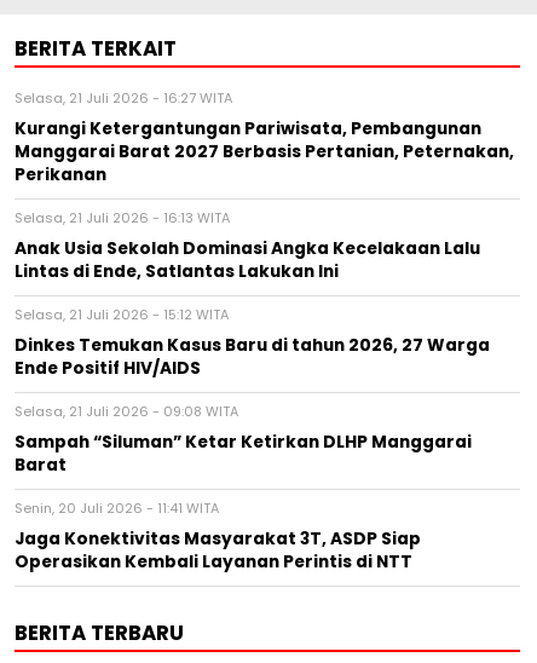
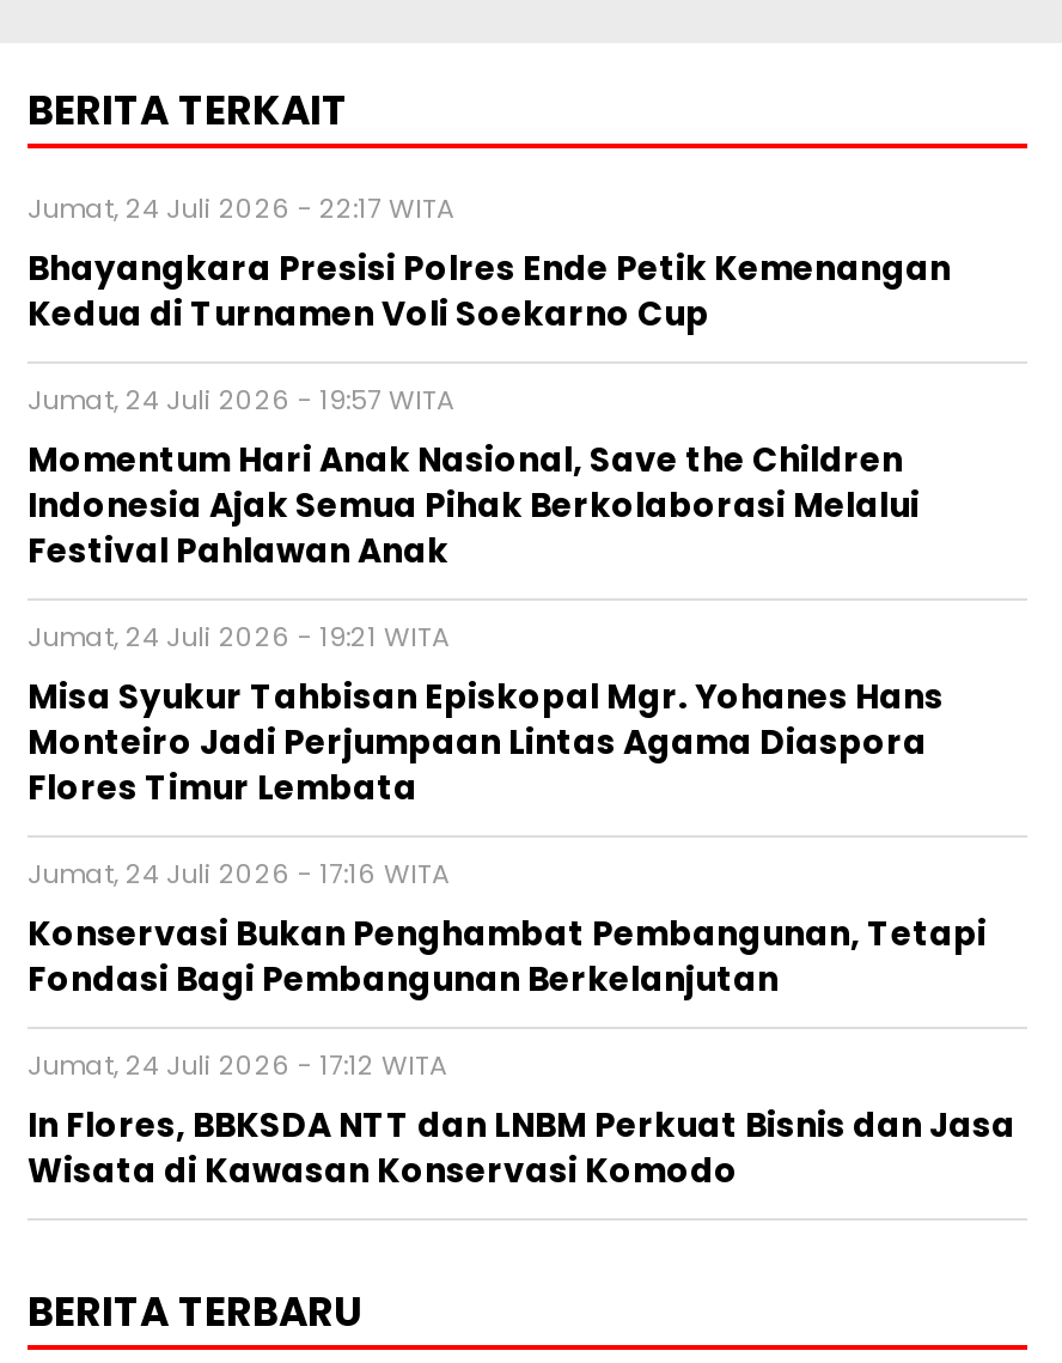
[15,89,514,187] Selasa, 21 Juli 2026 - 16:27 WITA | Kurangi Ketergantungan Pariwisata, Pembangunan | Manggarai Barat 2027 Berbasis Pertanian, Peternakan, | Perikanan -> [28,190,951,338] Jumat, 24 Juli 2026 - 22:17 WITA | Bhayangkara Presisi Polres Ende Petik Kemenangan | Kedua di Turnamen Voli Soekarno Cup
[15,209,480,284] Selasa, 21 Juli 2026 - 16:13 WITA | Anak Usia Sekolah Dominasi Angka Kecelakaan Lalu | Lintas di Ende, Satlantas Lakukan Ini -> [28,381,920,575] Jumat, 24 Juli 2026 - 19:57 WITA | Momentum Hari Anak Nasional, Save the Children | Indonesia Ajak Semua Pihak Berkolaborasi Melalui | Festival Pahlawan Anak
[15,305,490,380] Selasa, 21 Juli 2026 - 15:12 WITA | Dinkes Temukan Kasus Baru di tahun 2026, 27 Warga | Ende Positif HIV/AIDS -> [28,618,944,812] Jumat, 24 Juli 2026 - 19:21 WITA | Misa Syukur Tahbisan Episkopal Mgr. Yohanes Hans | Monteiro Jadi Perjumpaan Lintas Agama Diaspora | Flores Timur Lembata
[15,402,472,477] Selasa, 21 Juli 2026 - 09:08 WITA | Sampah “Siluman” Ketar Ketirkan DLHP Manggarai | Barat -> [28,855,987,1004] Jumat, 24 Juli 2026 - 17:16 WITA | Konservasi Bukan Penghambat Pembangunan, Tetapi | Fondasi Bagi Pembangunan Berkelanjutan
[15,499,421,574] Senin, 20 Juli 2026 - 11:41 WITA | Jaga Konektivitas Masyarakat 3T, ASDP Siap | Operasikan Kembali Layanan Perintis di NTT -> [28,1047,1015,1195] Jumat, 24 Juli 2026 - 17:12 WITA | In Flores, BBKSDA NTT dan LNBM Perkuat Bisnis dan Jasa | Wisata di Kawasan Konservasi Komodo

